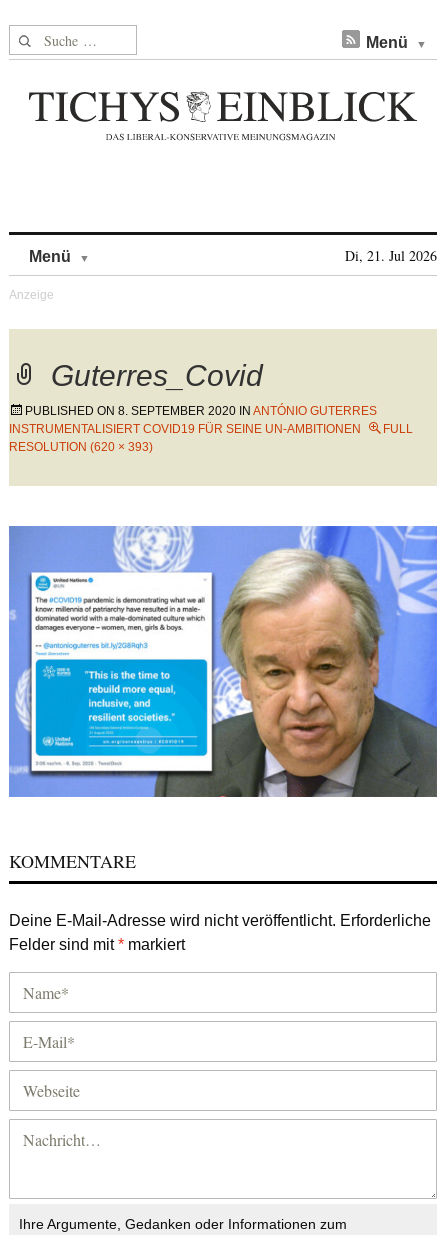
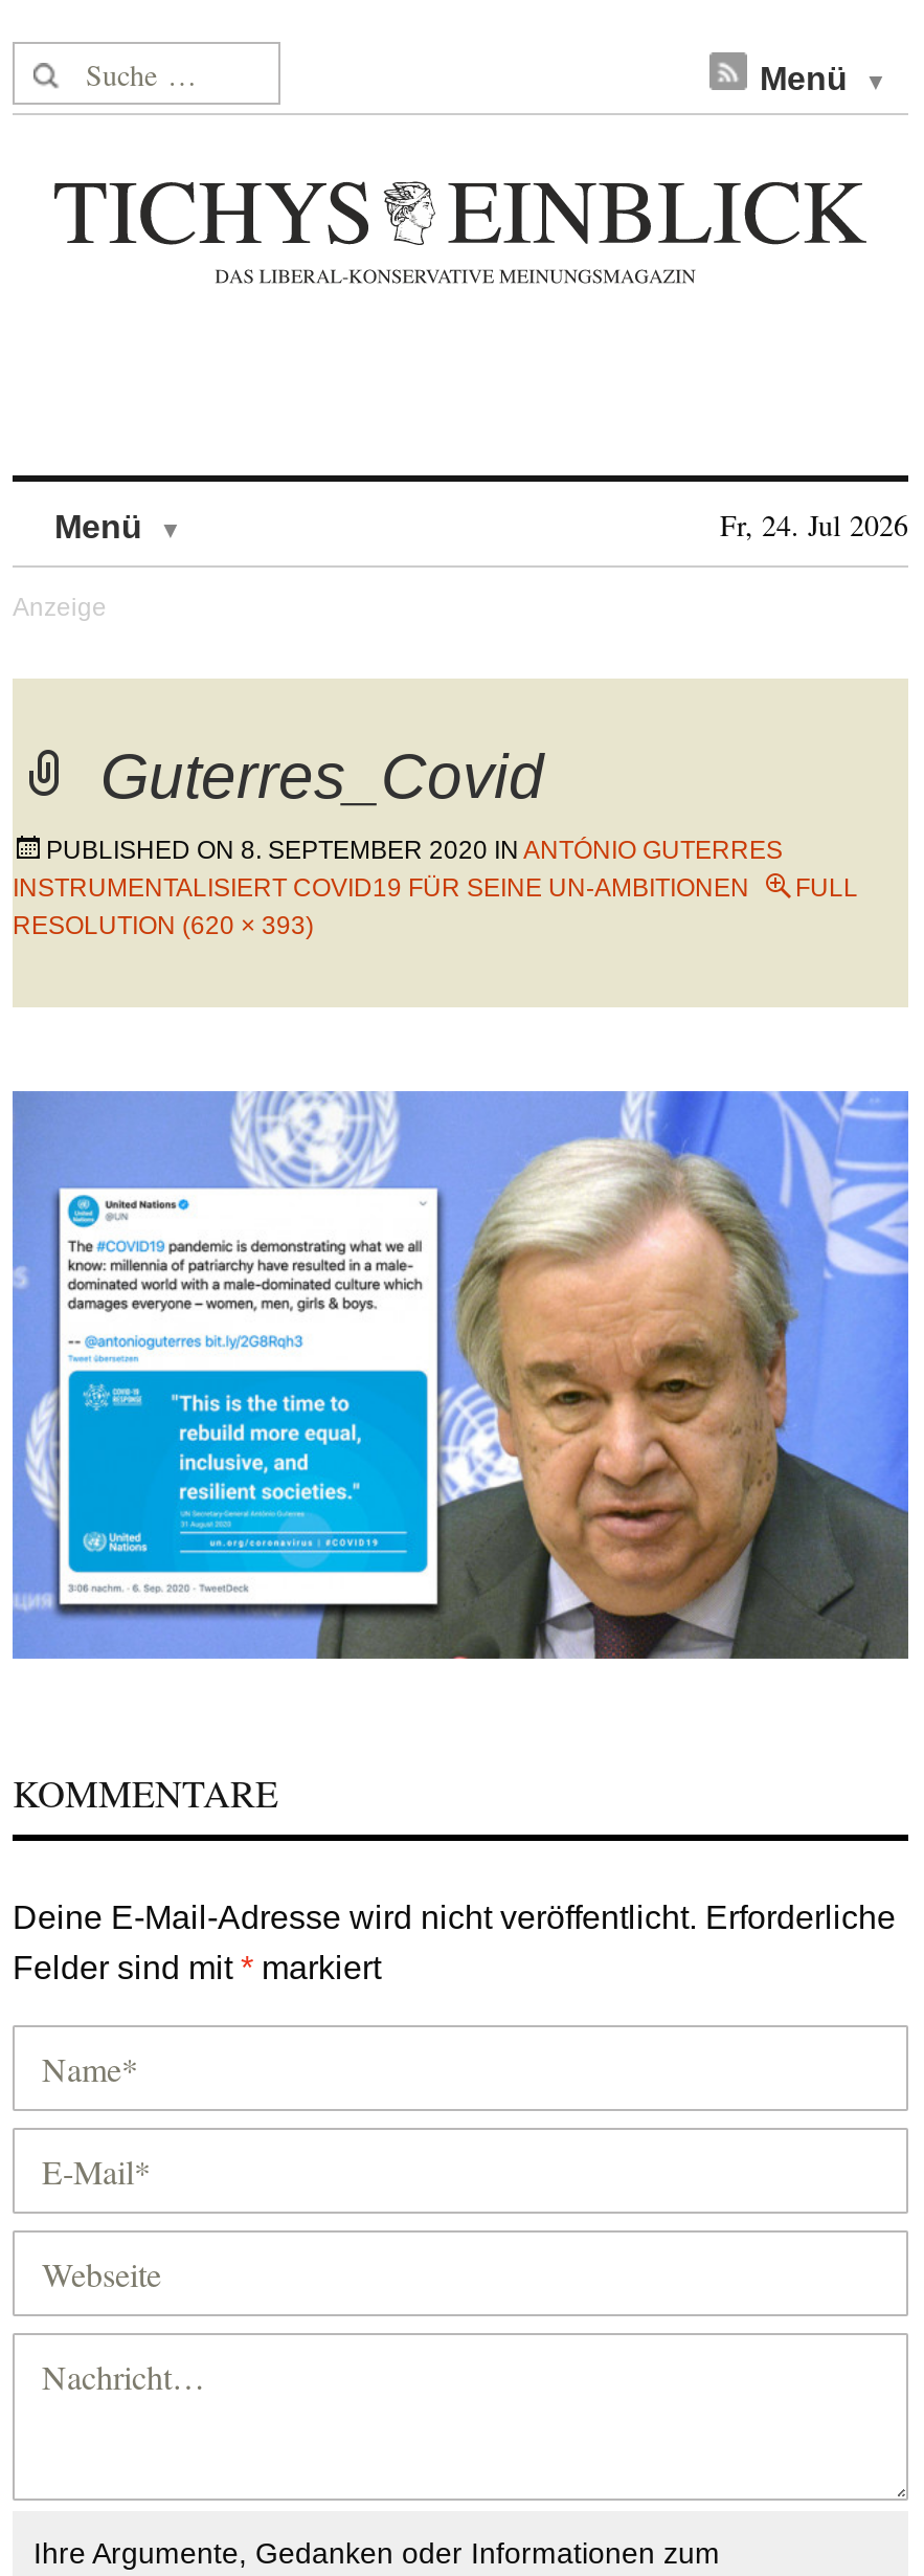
[345,246,437,265] Di, 21. Jul 2026 -> [720,505,908,545] Fr, 24. Jul 2026

